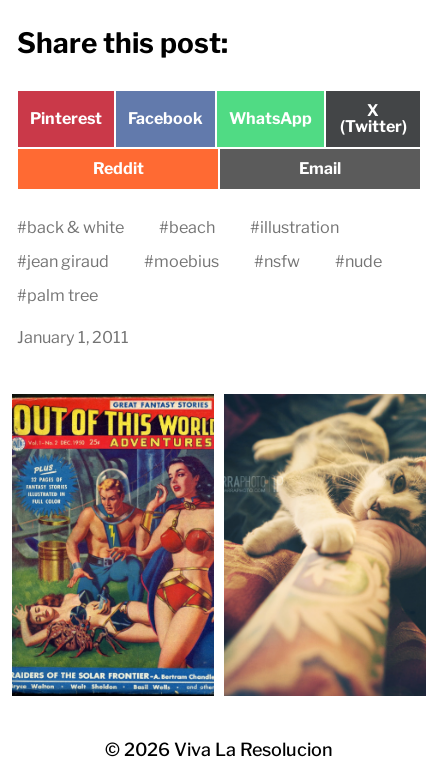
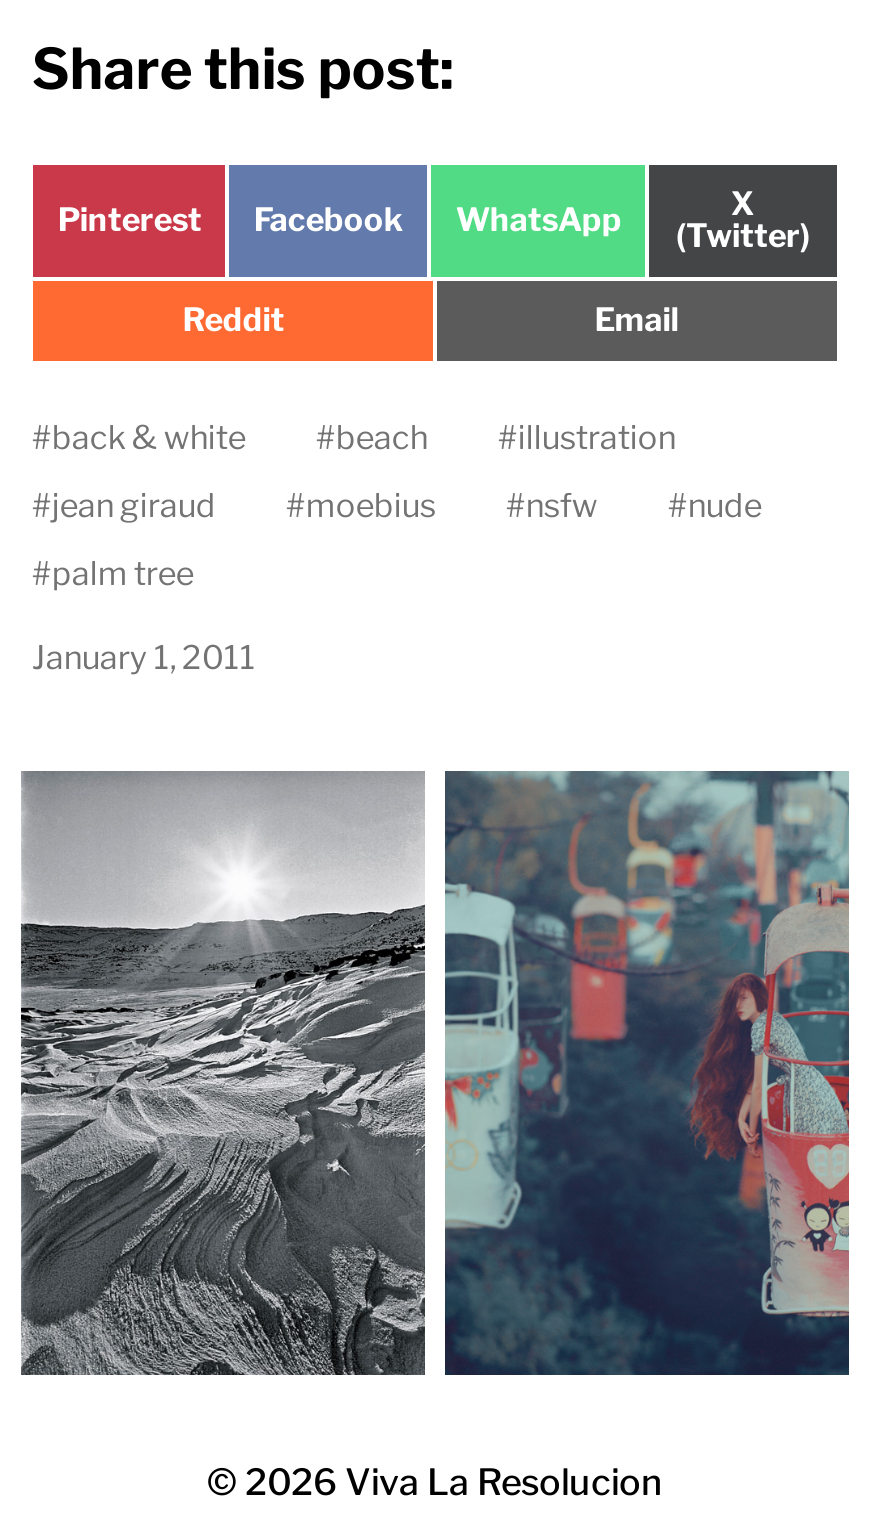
[11,394,215,697] [image] -> [19,773,427,1377] [image]
[223,393,427,697] [image] -> [443,769,851,1377] [image]

